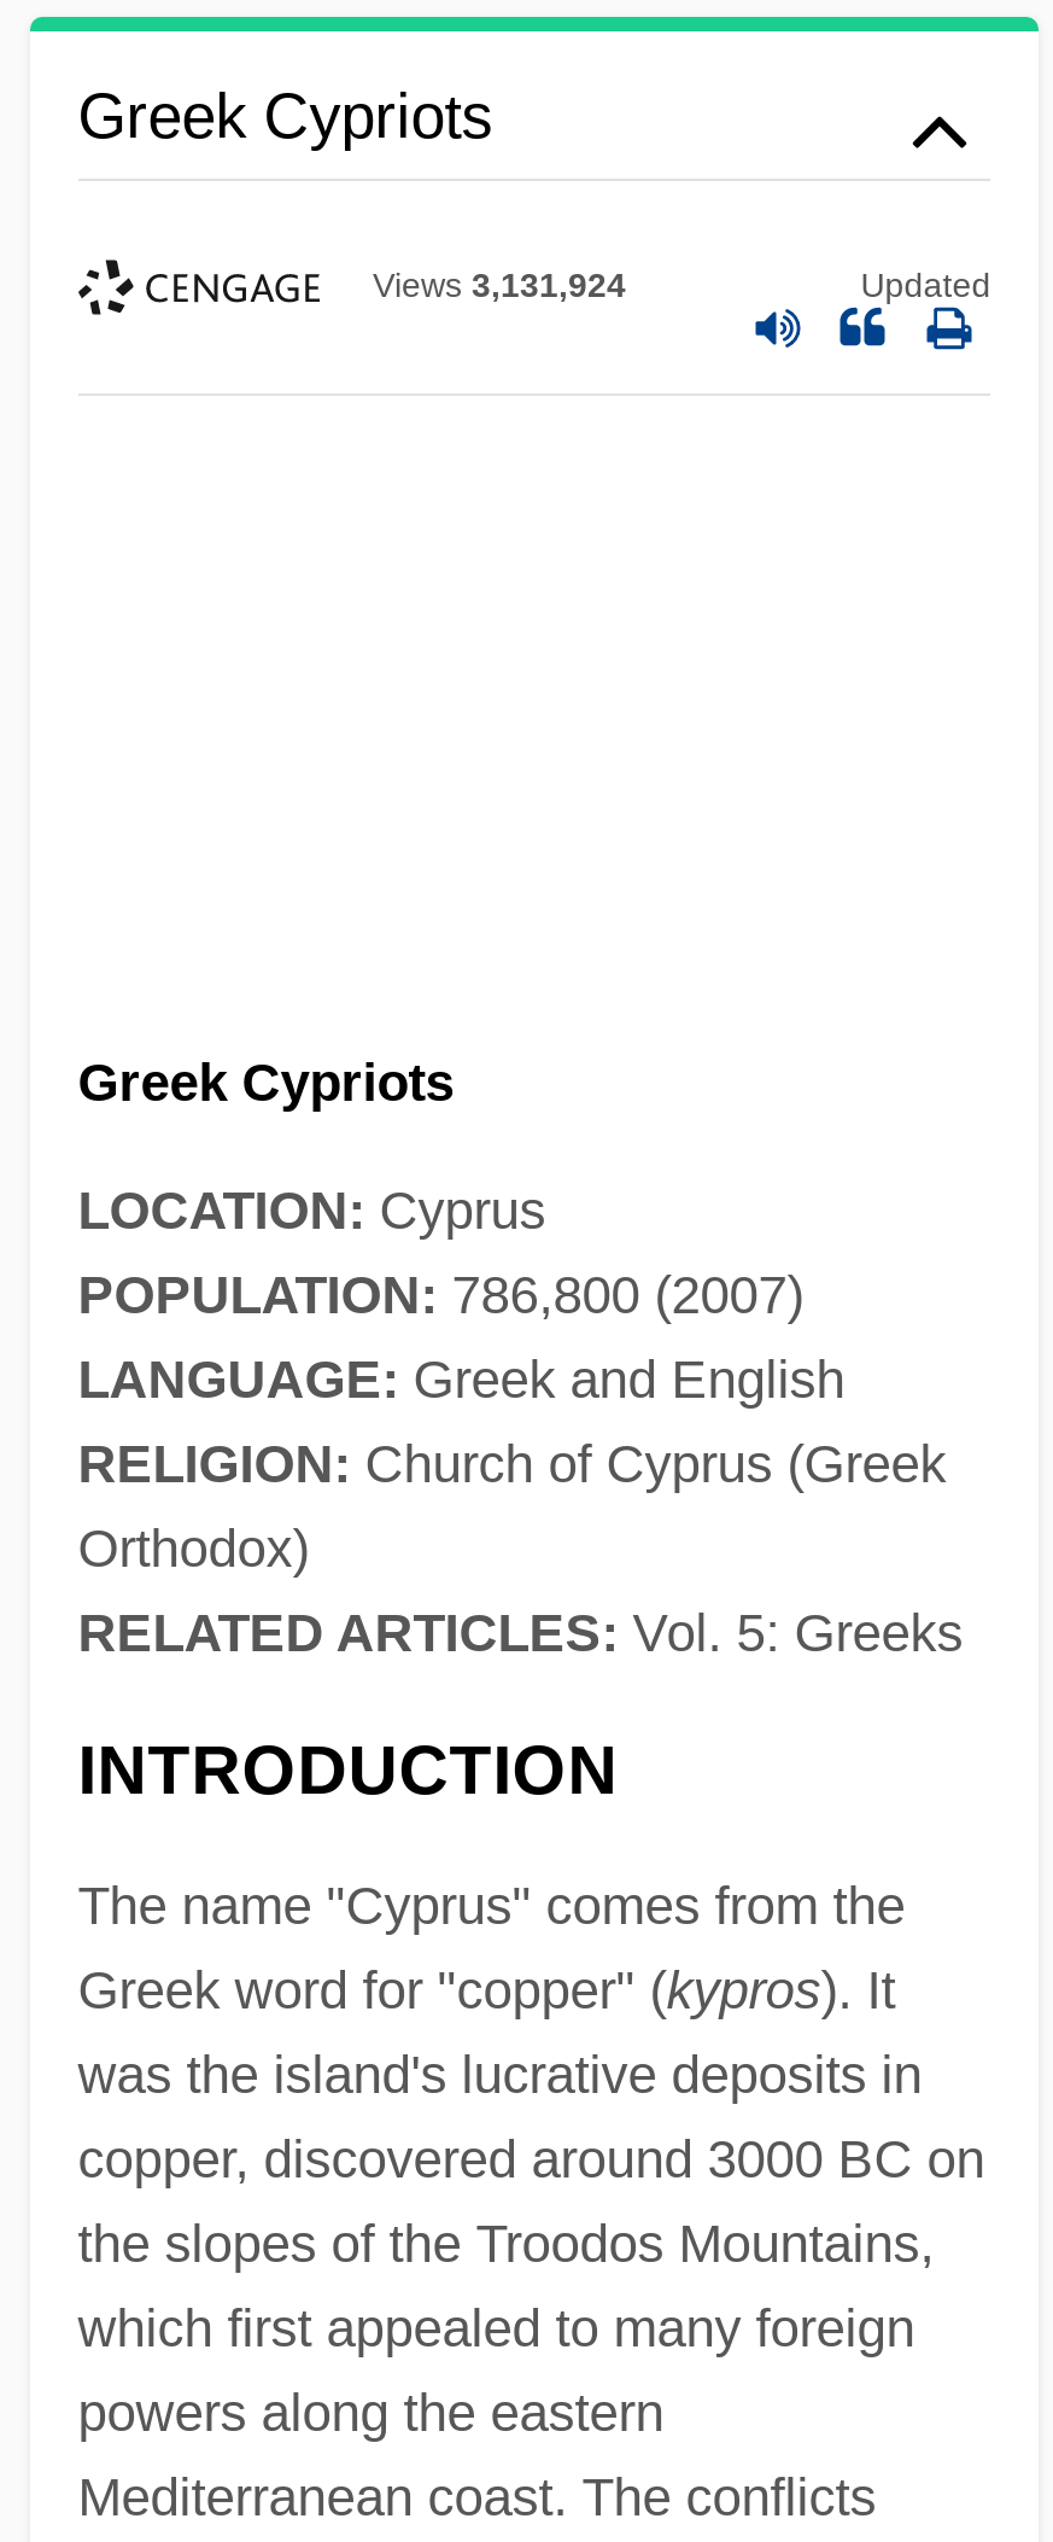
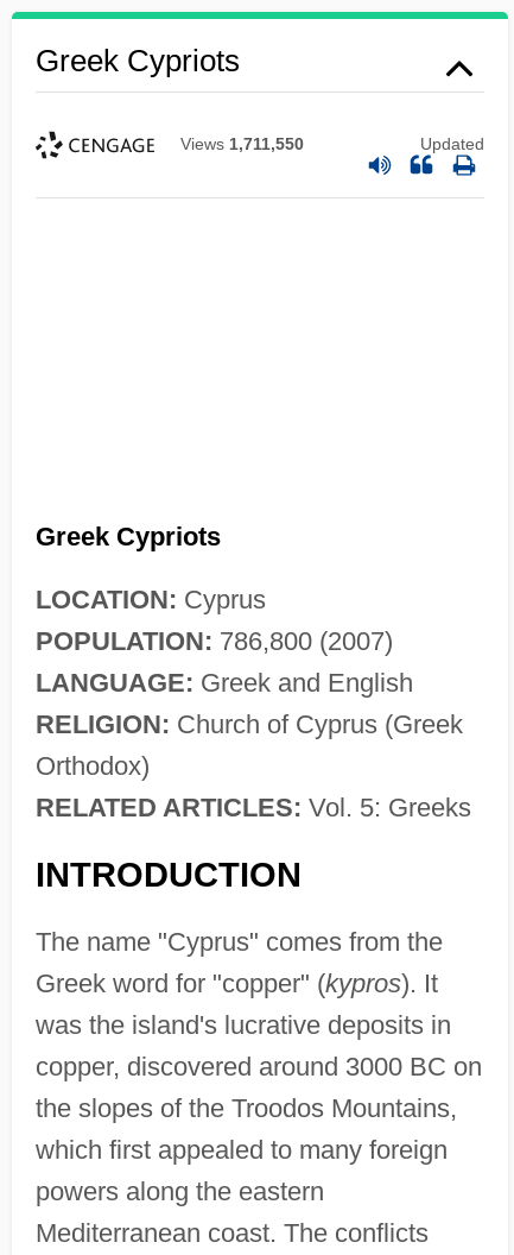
[373,267,626,305] Views 3,131,924 -> [180,135,304,154] Views 1,711,550

